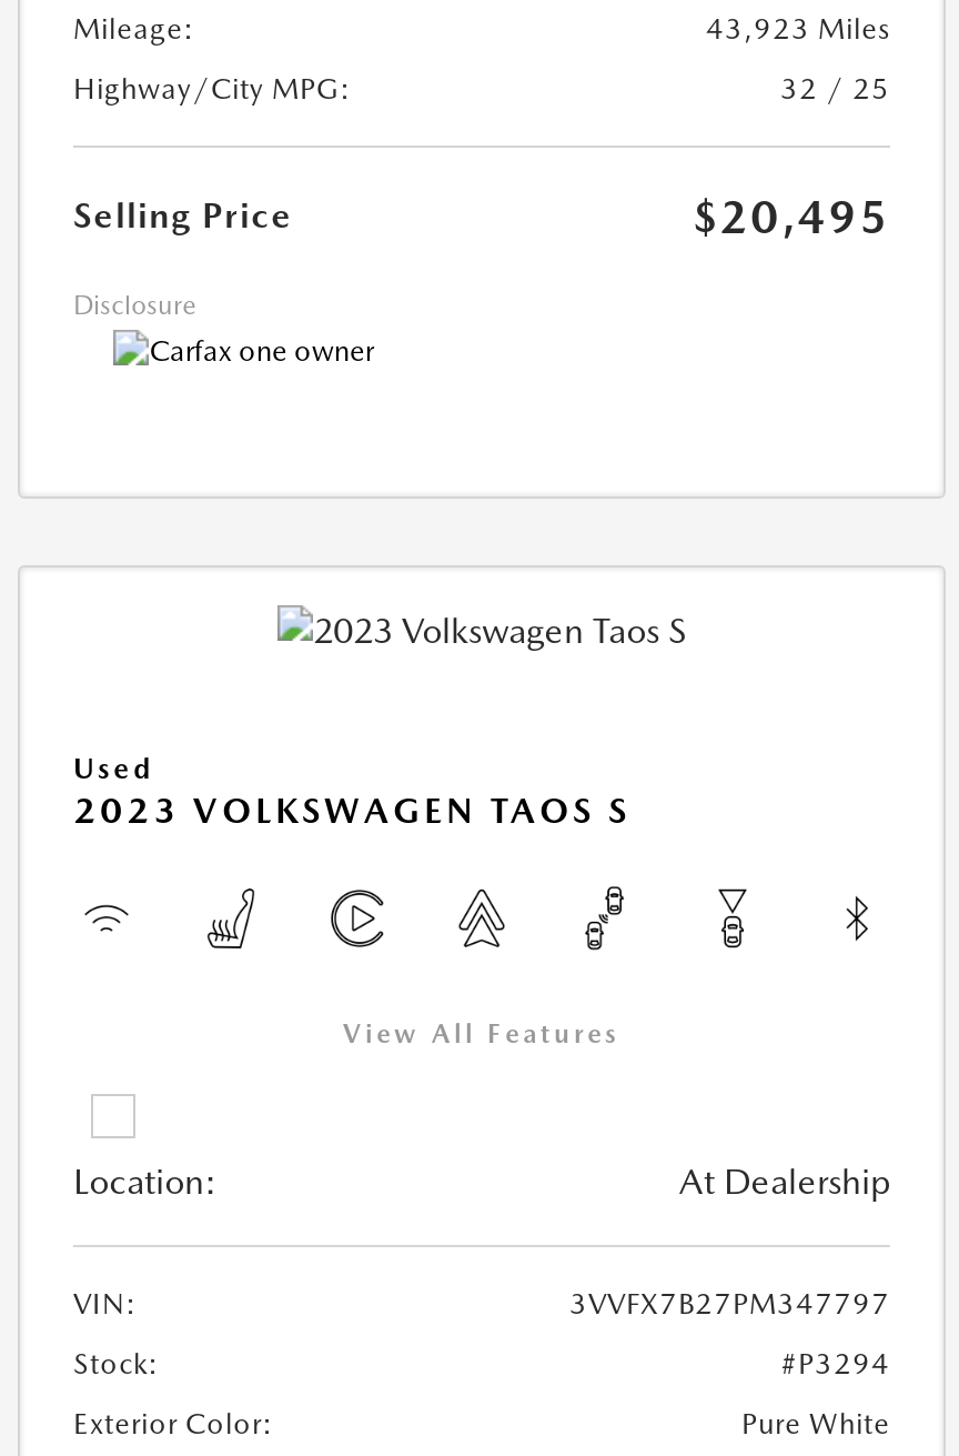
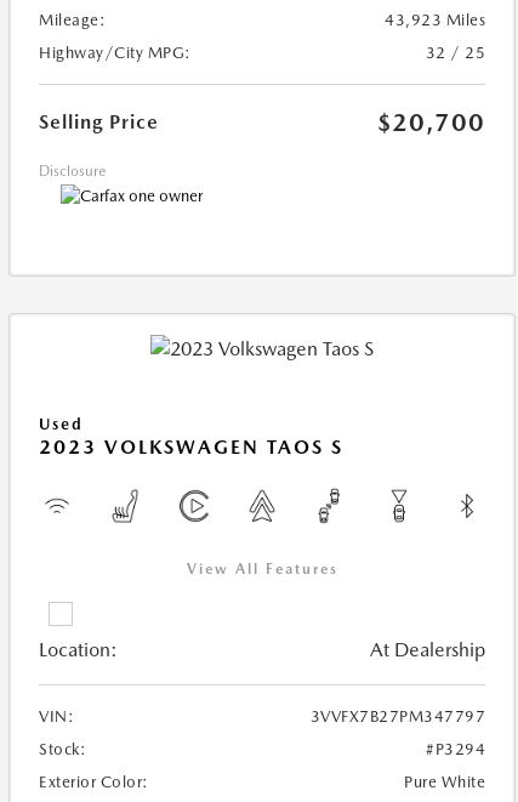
[693,190,890,244] $20,495 -> [377,108,485,137] $20,700

